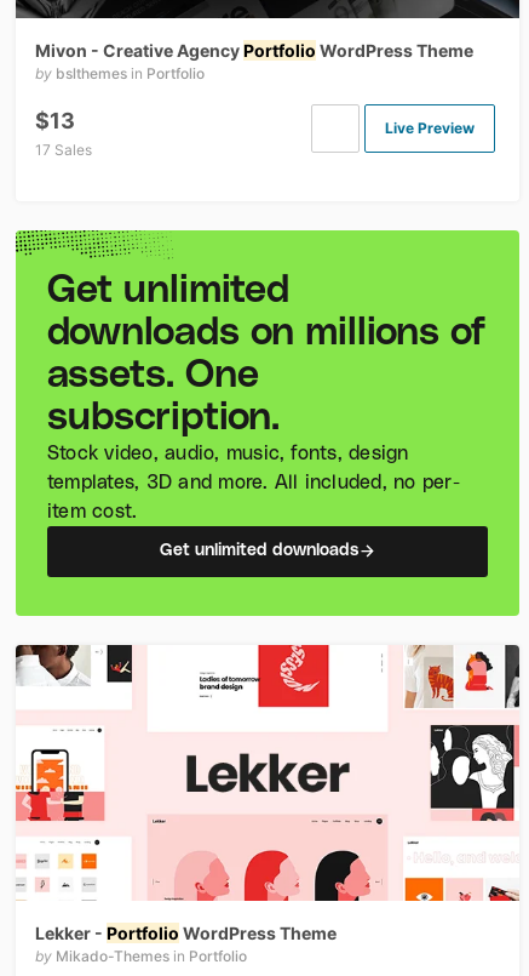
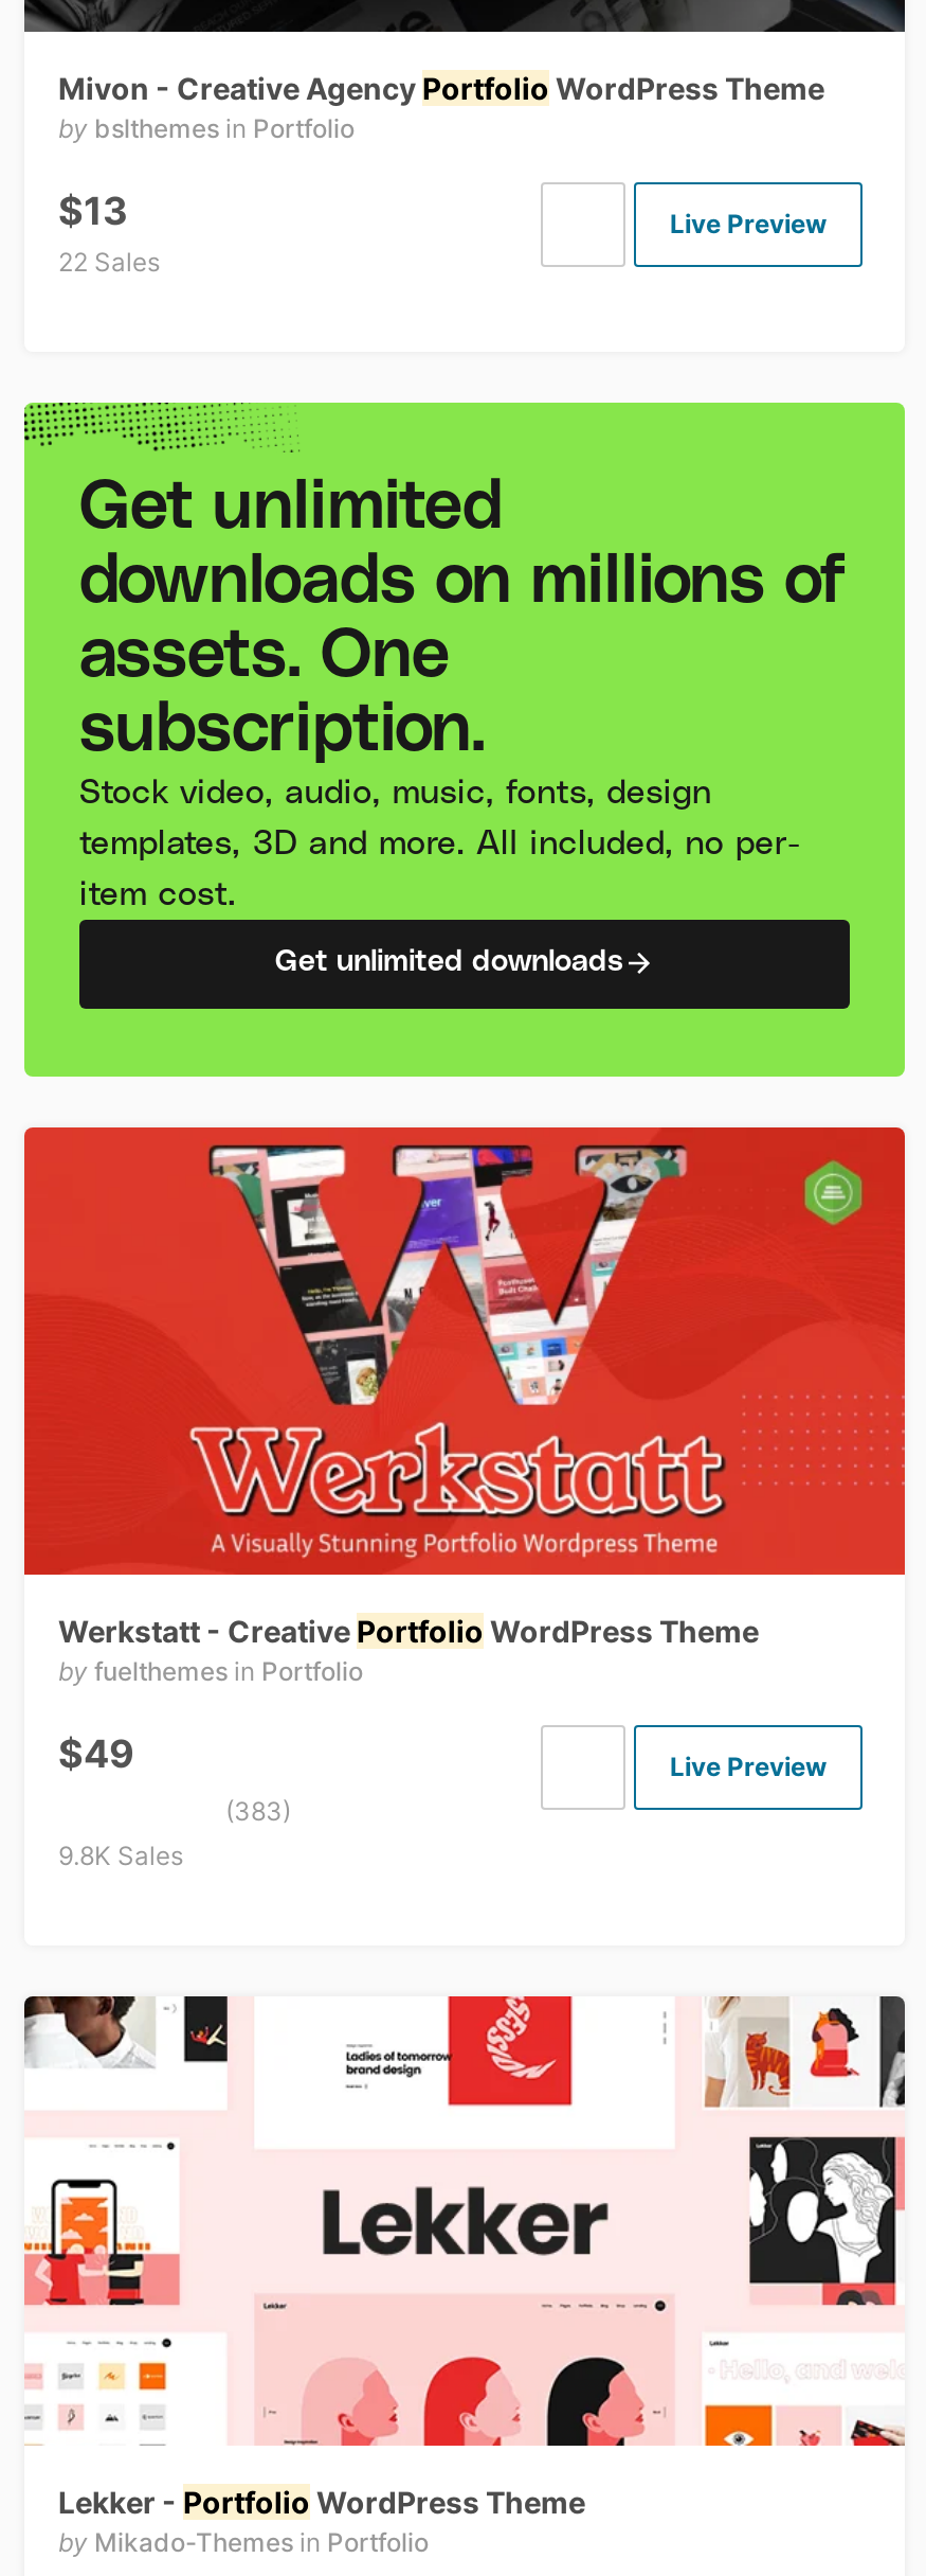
[35,140,92,158] 17 Sales -> [58,245,160,277] 22 Sales
none -> [22,1125,907,1871] [image] | Werkstatt - Creative Portfolio WordPress Theme | by fuelthemes in Portfolio | $49 | (383) | 9.8K Sales
none -> [670,1751,827,1782] Live Preview

